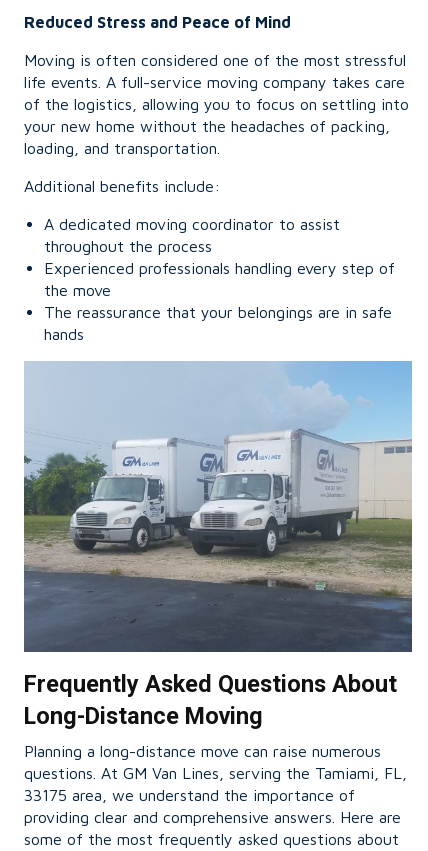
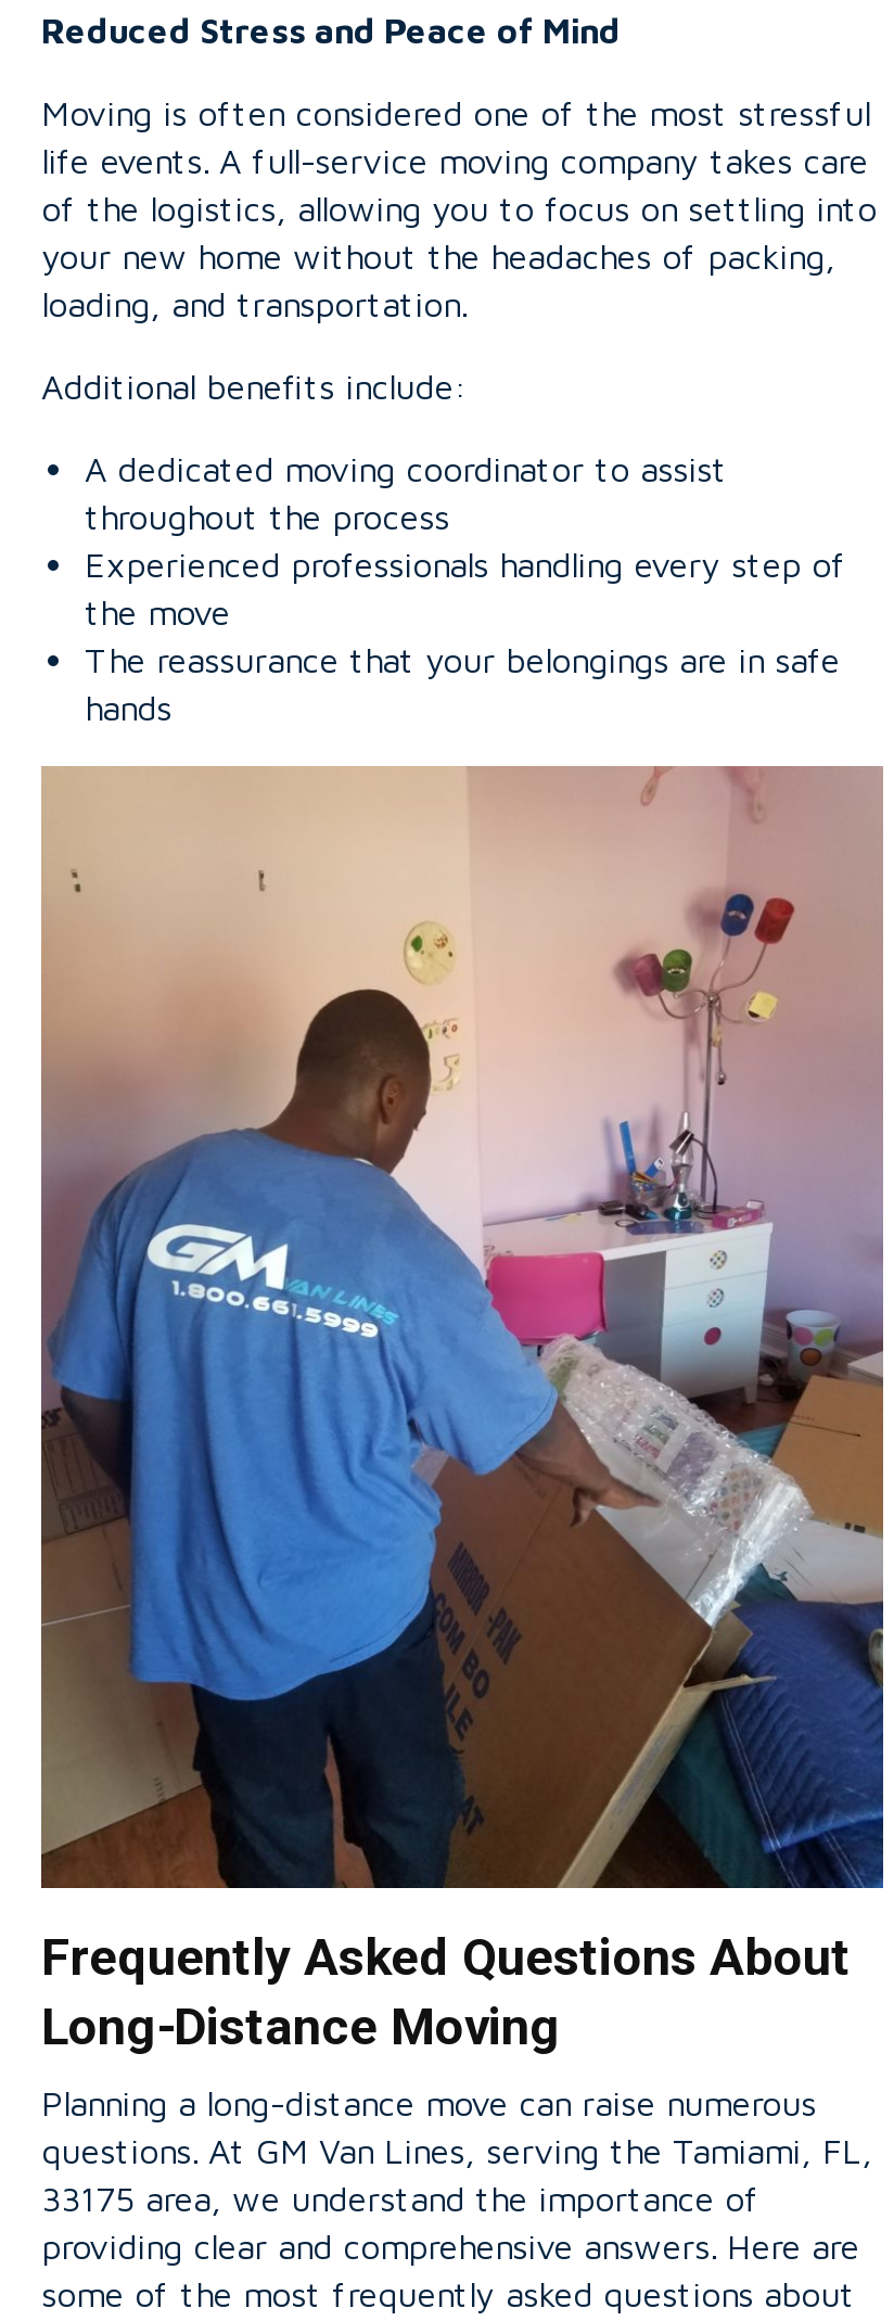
[23,360,413,653] [image] -> [39,764,885,1888] [image]

